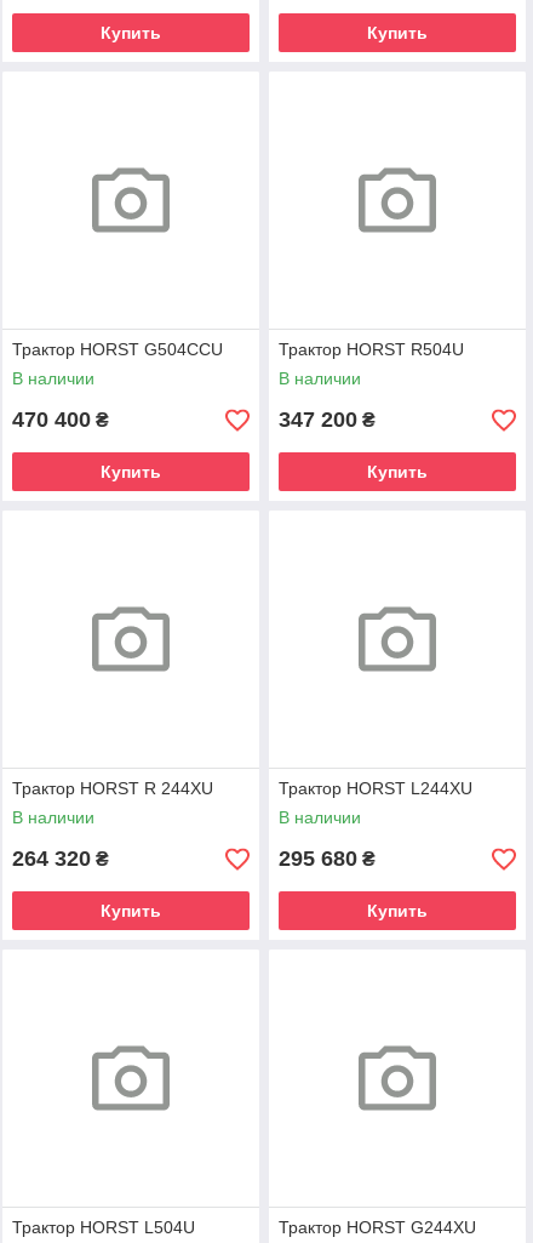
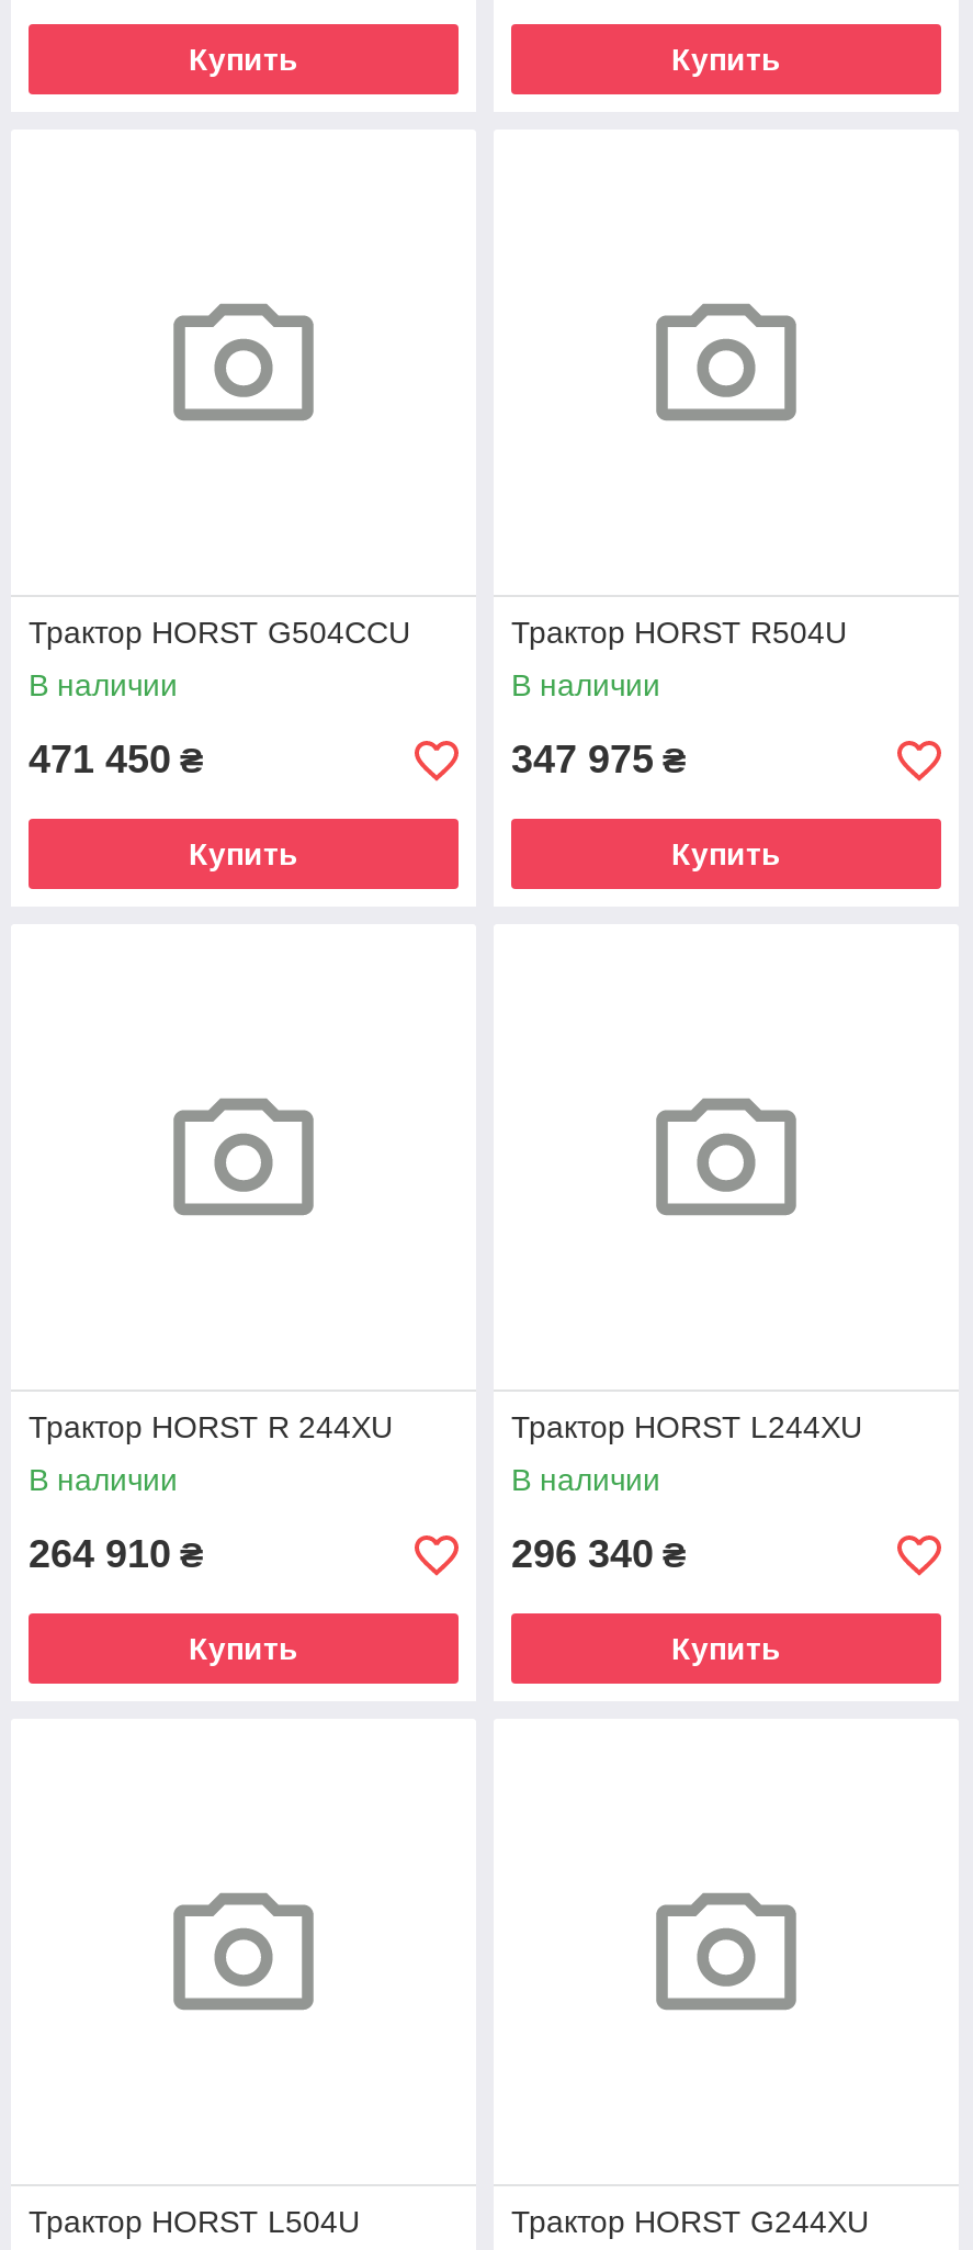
[12,408,109,432] 470 400 ₴ -> [29,738,204,782] 471 450 ₴
[279,408,376,432] 347 200 ₴ -> [511,738,687,782] 347 975 ₴
[12,847,109,871] 264 320 ₴ -> [29,1533,204,1577] 264 910 ₴
[279,847,376,871] 295 680 ₴ -> [511,1533,687,1577] 296 340 ₴

